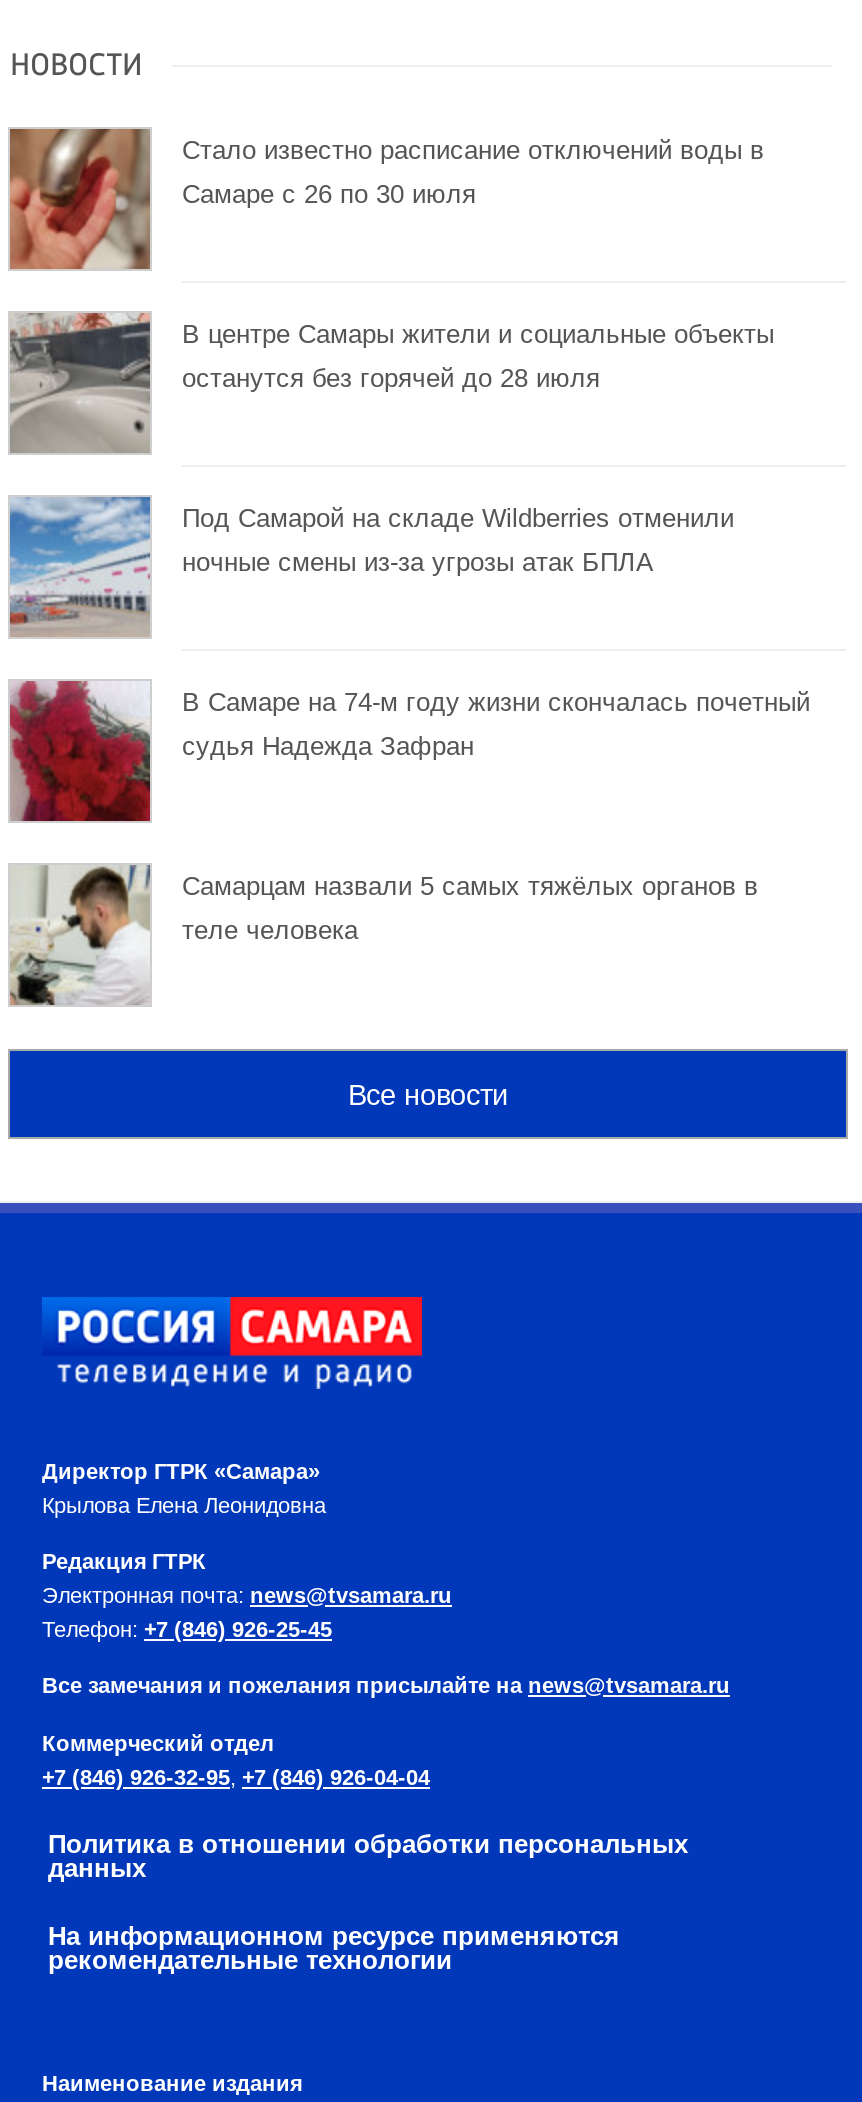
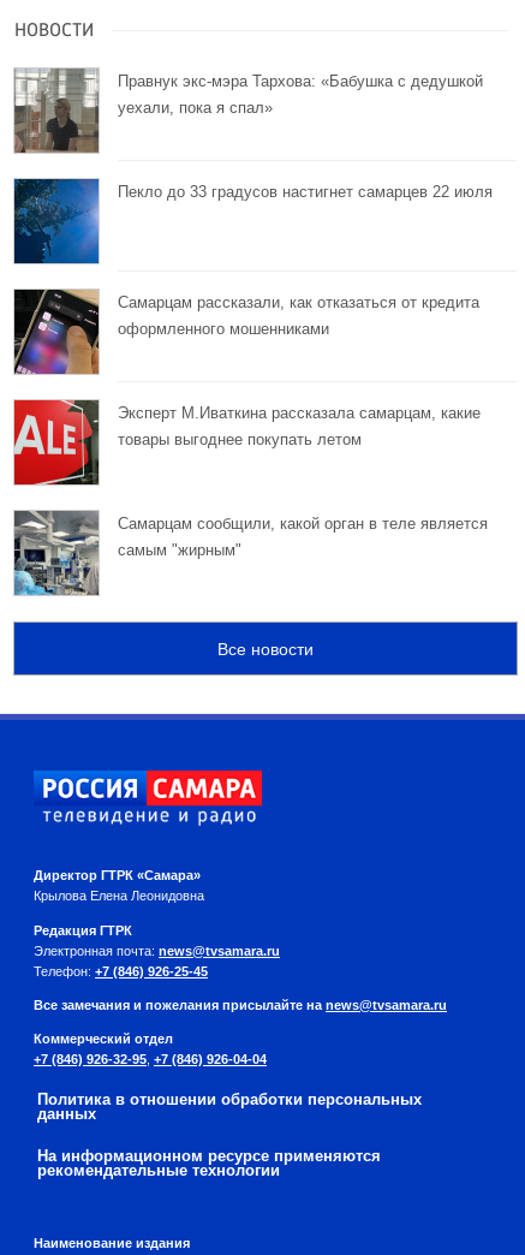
[8,128,764,270] [image] | Стало известно расписание отключений воды в | Самаре с 26 по 30 июля -> [13,69,483,153] [image] | Правнук экс-мэра Тархова: «Бабушка с дедушкой | уехали, пока я спал»
[8,312,774,454] [image] | В центре Самары жители и социальные объекты | останутся без горячей до 28 июля -> [13,178,493,264] [image] | Пекло до 33 градусов настигнет самарцев 22 июля
[8,496,734,636] [image] | Под Самарой на складе Wildberries отменили | ночные смены из-за угрозы атак БПЛА -> [13,289,479,374] [image] | Самарцам рассказали, как отказаться от кредита | оформленного мошенниками
[8,680,810,824] [image] | В Самаре на 74-м году жизни скончалась почетный | судья Надежда Зафран -> [13,399,481,486] [image] | Эксперт М.Иваткина рассказала самарцам, какие | товары выгоднее покупать летом
[8,864,758,1006] [image] | Самарцам назвали 5 самых тяжёлых органов в | теле человека -> [13,510,488,596] [image] | Самарцам сообщили, какой орган в теле является | самым "жирным"

